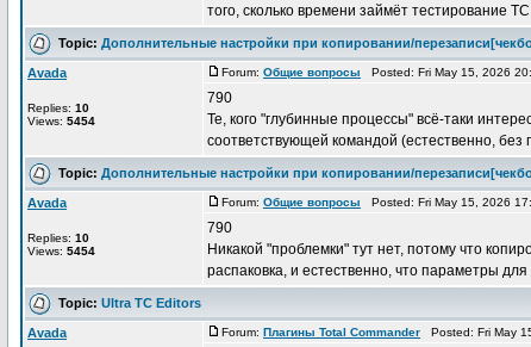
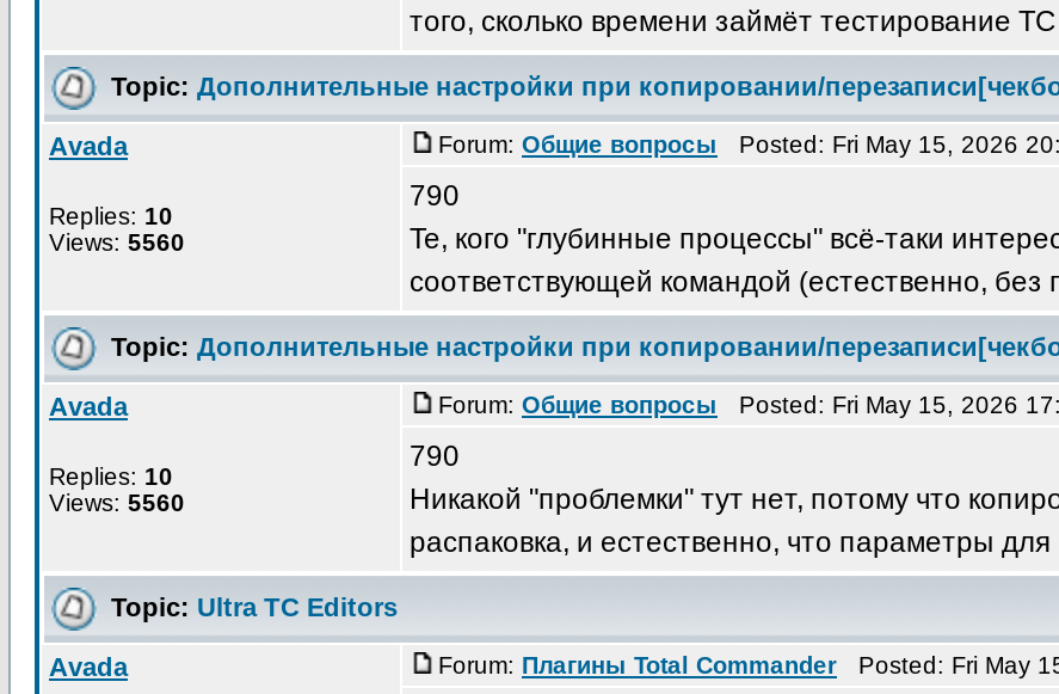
[27,114,95,128] Views: 5454 -> [49,229,185,256] Views: 5560
[27,244,95,258] Views: 5454 -> [49,490,185,516] Views: 5560

